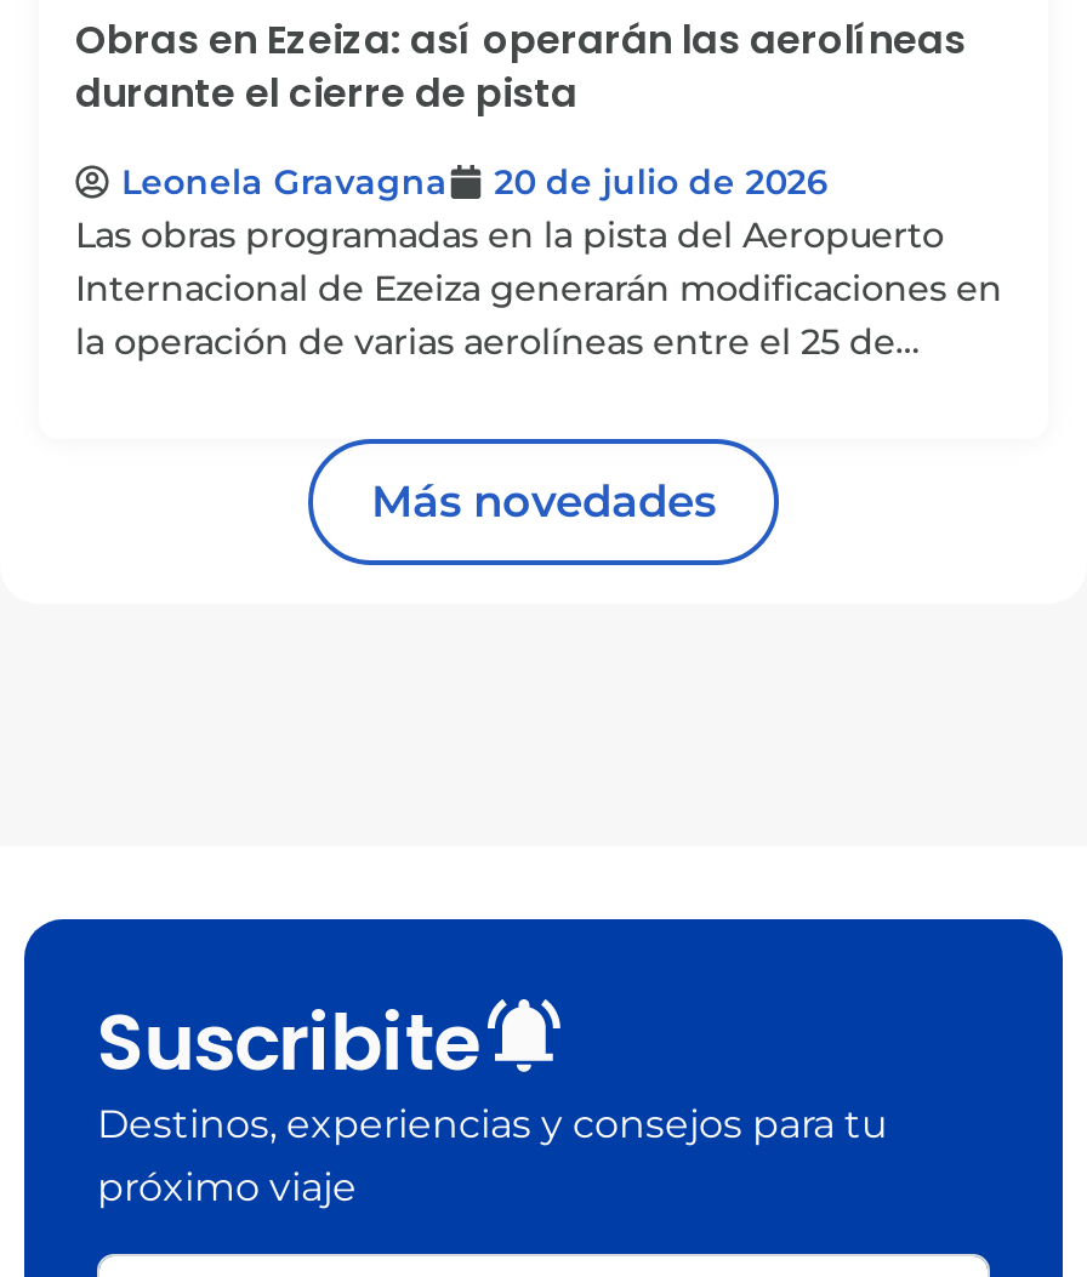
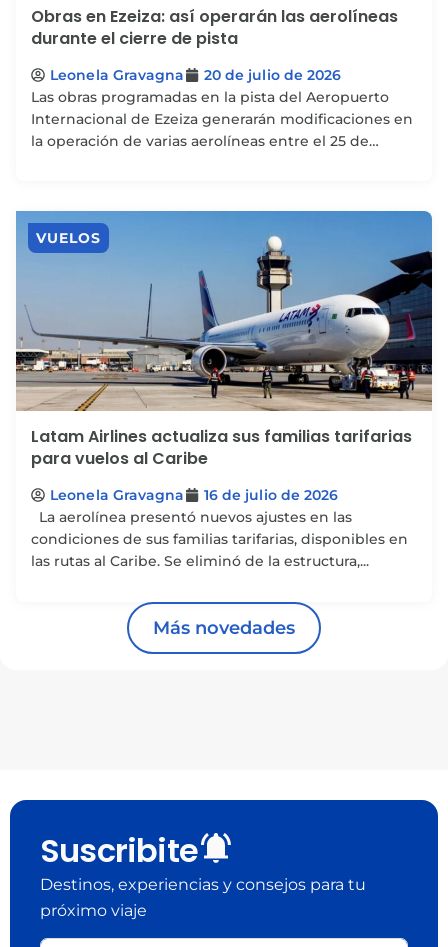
none -> [15,210,433,412] [image] | VUELOS
none -> [31,425,412,570] Latam Airlines actualiza sus familias tarifarias | para vuelos al Caribe | Leonela Gravagna | 16 de julio de 2026 | La aerolínea presentó nuevos ajustes en las | condiciones de sus familias tarifarias, disponibles en | las rutas al Caribe. Se eliminó de la estructura,...

